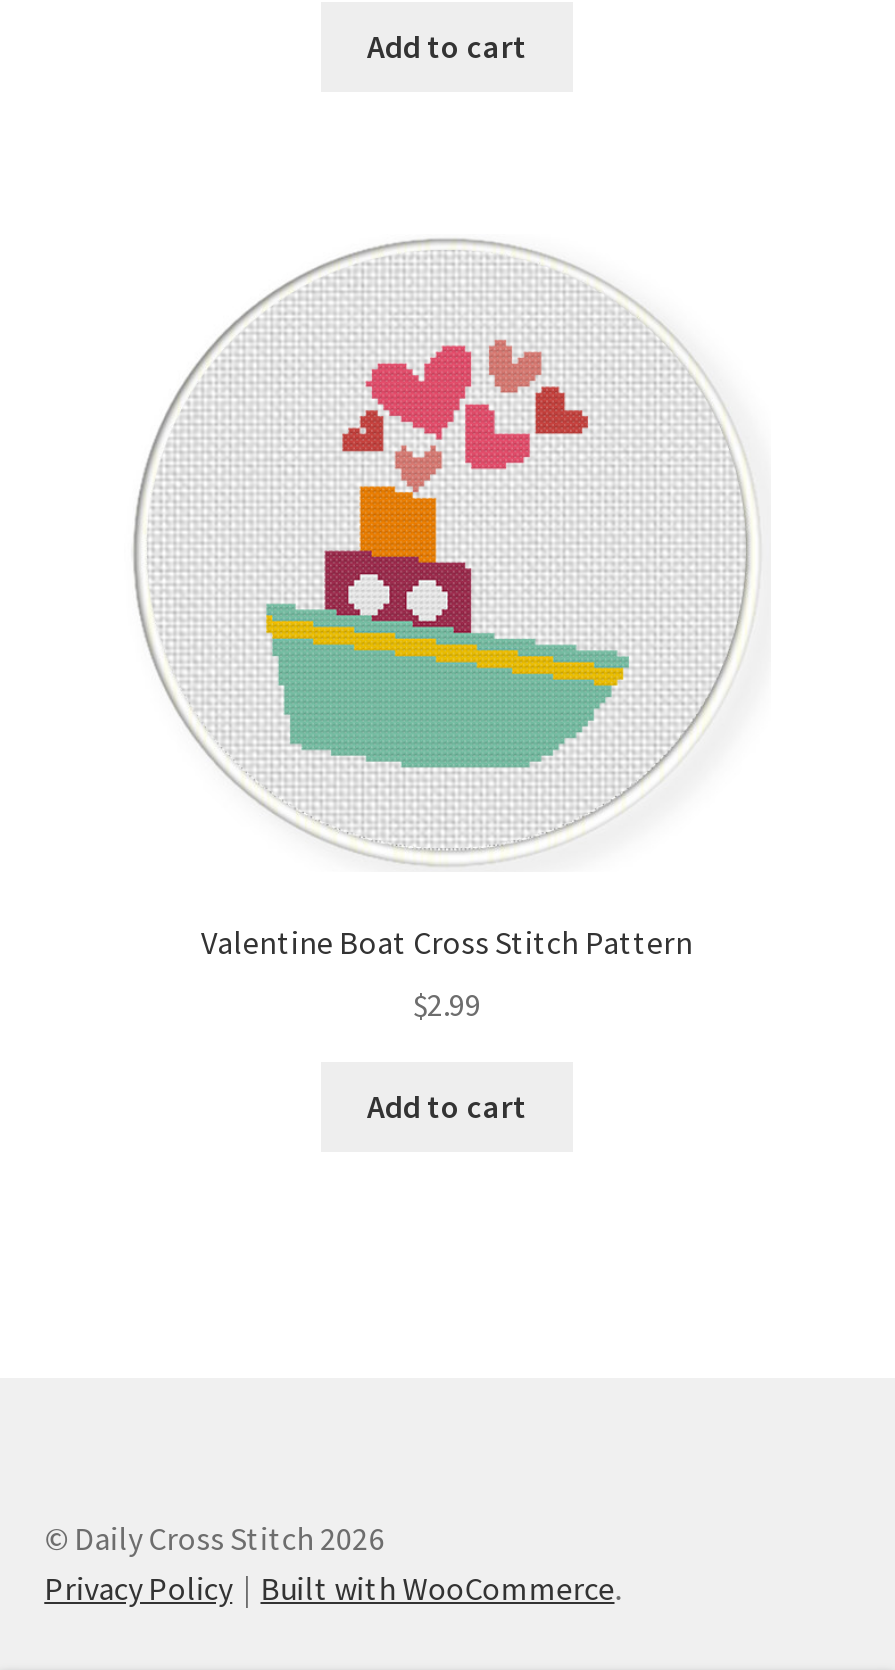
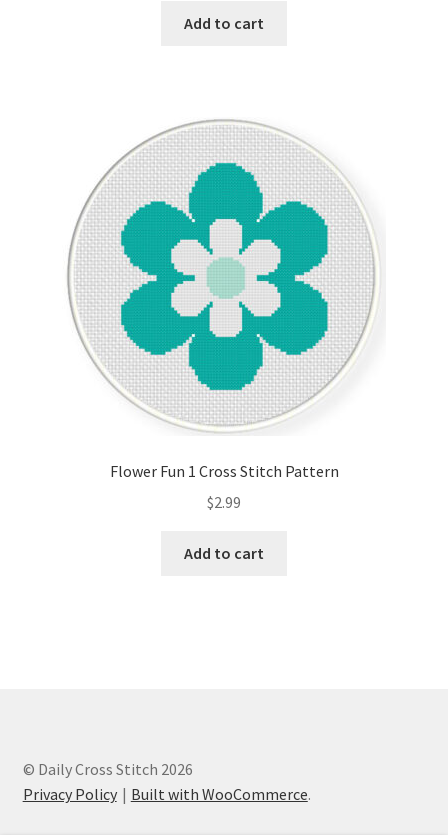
[241,326,655,780] [image] -> [120,162,329,391] [image]
[201,922,693,962] Valentine Boat Cross Stitch Pattern -> [109,461,338,481] Flower Fun 1 Cross Stitch Pattern

